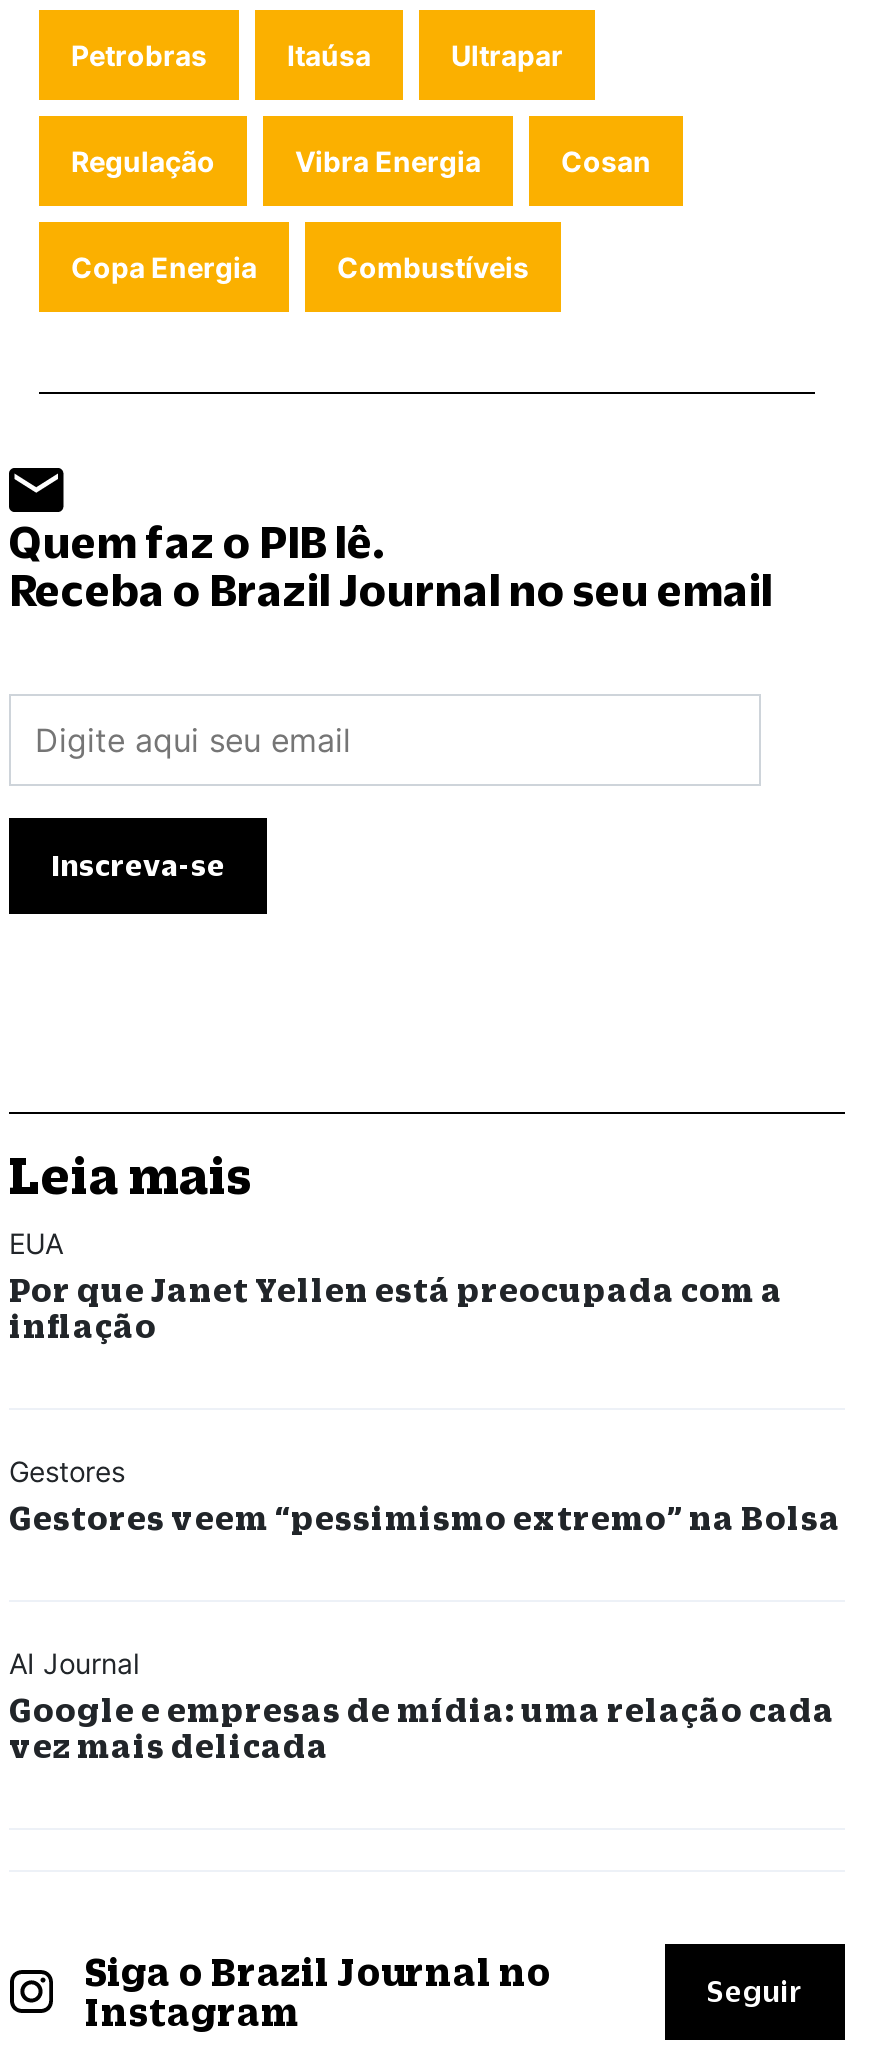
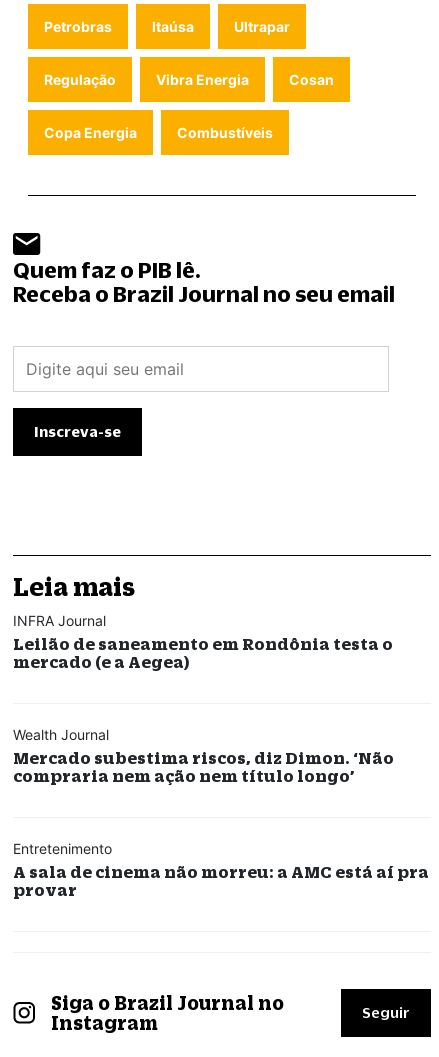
[9,1226,783,1344] EUA | Por que Janet Yellen está preocupada com a | inflação -> [13,612,393,671] INFRA Journal | Leilão de saneamento em Rondônia testa o | mercado (e a Aegea)
[9,1454,841,1536] Gestores | Gestores veem “pessimismo extremo” na Bolsa -> [13,726,394,785] Wealth Journal | Mercado subestima riscos, diz Dimon. ‘Não | compraria nem ação nem título longo’
[9,1646,835,1764] AI Journal | Google e empresas de mídia: uma relação cada | vez mais delicada -> [13,840,429,899] Entretenimento | A sala de cinema não morreu: a AMC está aí pra | provar

